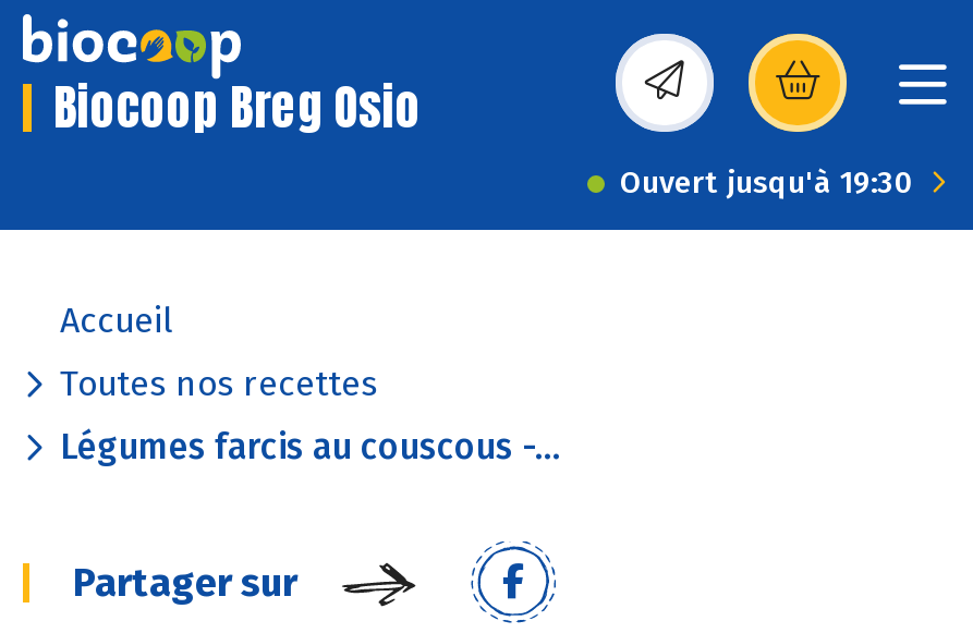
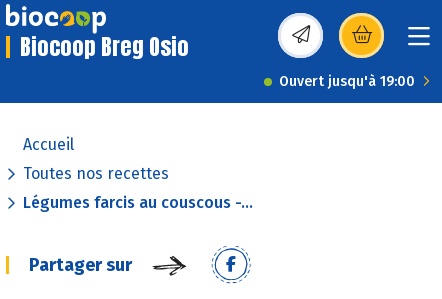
[620,165,914,202] Ouvert jusqu'à 19:30 -> [279,73,415,90] Ouvert jusqu'à 19:00

